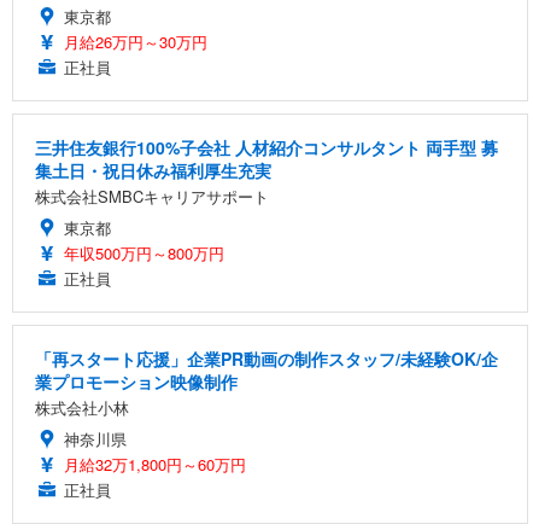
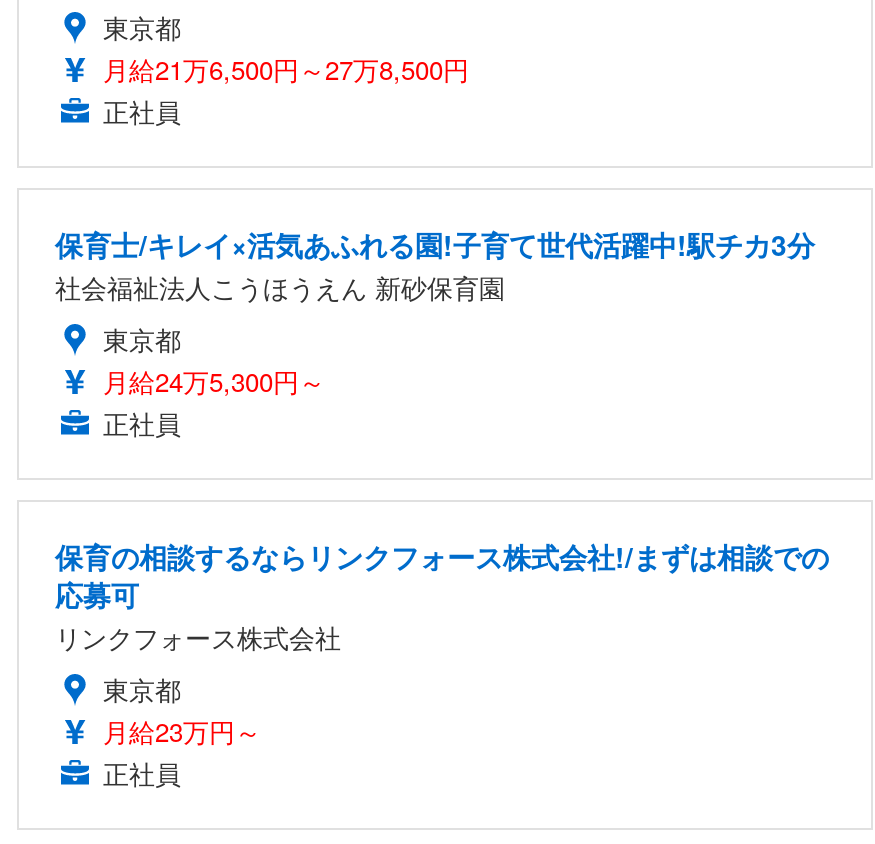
[64,30,207,53] 月給26万円～30万円 -> [103,50,469,88] 月給21万6,500円～27万8,500円
[35,135,498,208] 三井住友銀行100%子会社 人材紹介コンサルタント 両手型 募 | 集土日・祝日休み福利厚生充実 | 株式会社SMBCキャリアサポート -> [55,224,815,306] 保育士/キレイ×活気あふれる園!子育て世代活躍中!駅チカ3分 | 社会福祉法人こうほうえん 新砂保育園
[64,241,224,264] 年収500万円～800万円 -> [103,362,325,400] 月給24万5,300円～
[35,346,498,476] 「再スタート応援」企業PR動画の制作スタッフ/未経験OK/企 | 業プロモーション映像制作 | 株式会社小林 | 神奈川県 | 月給32万1,800円～60万円 -> [55,536,829,750] 保育の相談するならリンクフォース株式会社!/まずは相談での | 応募可 | リンクフォース株式会社 | 東京都 | 月給23万円～

